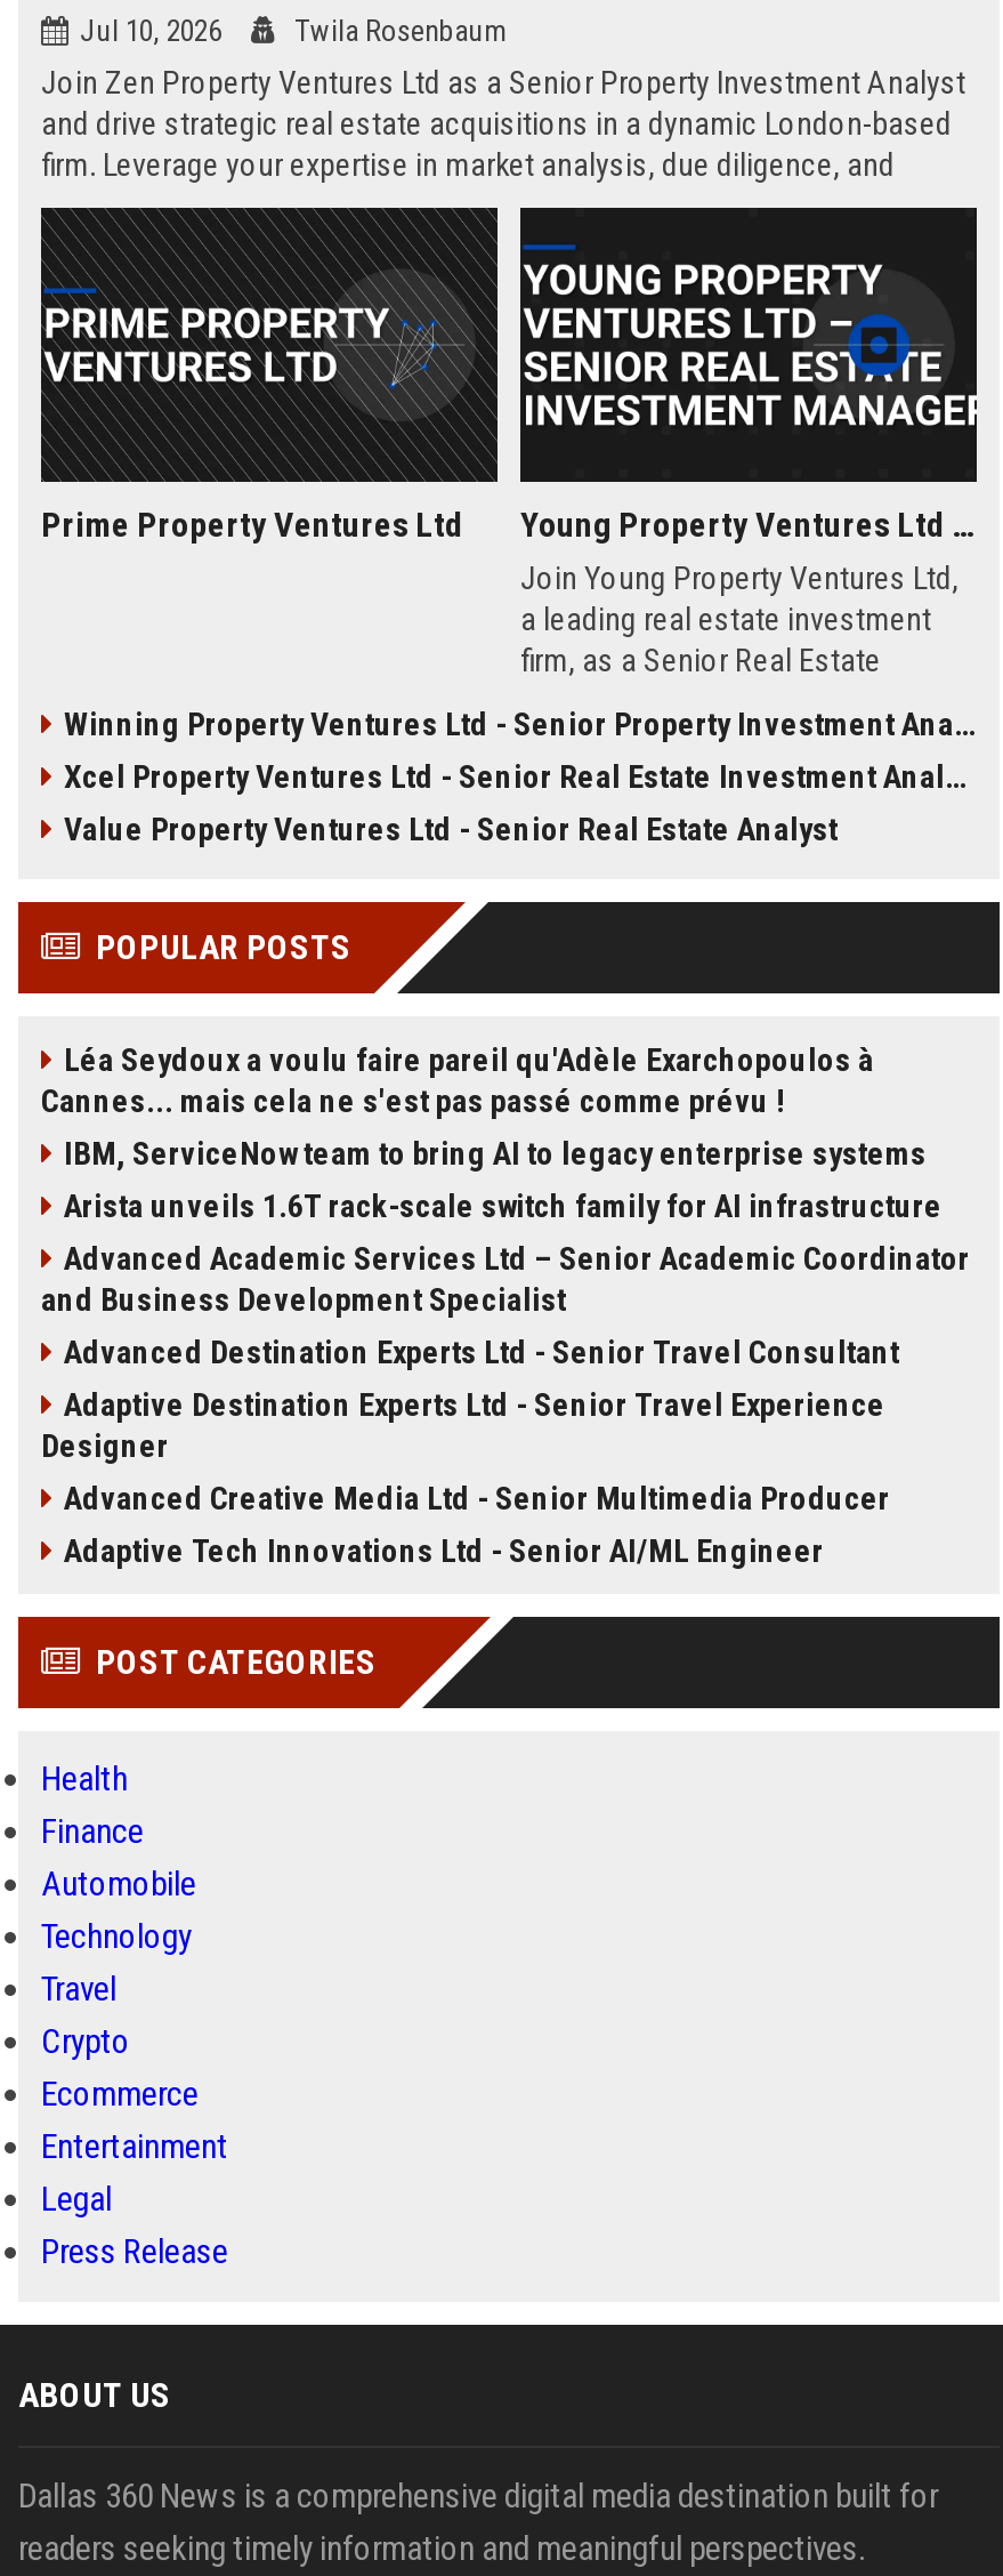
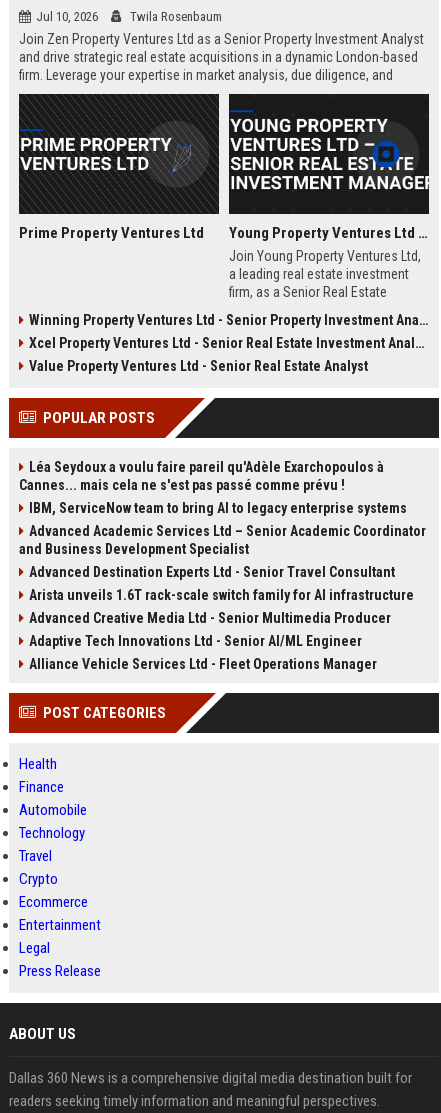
moved [64,1188,943,1224] -> [29,587,414,603]: Arista unveils 1.6T rack-scale switch family for AI infrastructure
[41,1386,885,1464] Adaptive Destination Experts Ltd - Senior Travel Experience | Designer -> none
moved [64,1480,890,1569] -> [29,610,391,649]: Advanced Creative Media Ltd - Senior Multimedia Producer | Adaptive Tech Innovations Ltd - Senior AI/ML Engineer
none -> [29,656,377,672] Alliance Vehicle Services Ltd - Fleet Operations Manager

